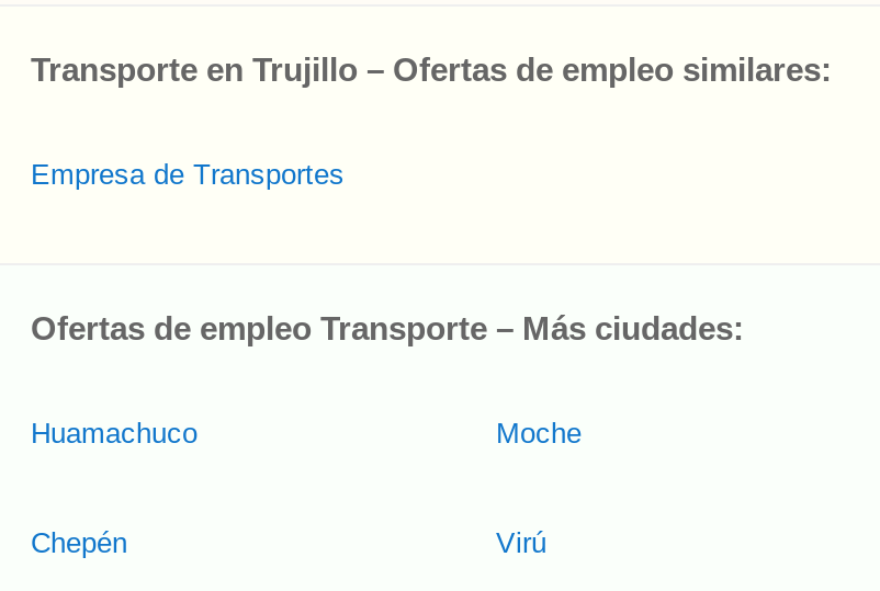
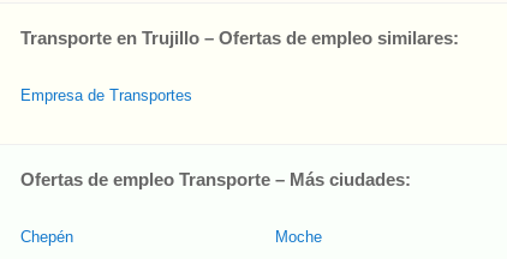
[31,417,198,450] Huamachuco -> none
[496,526,546,559] Virú -> none

